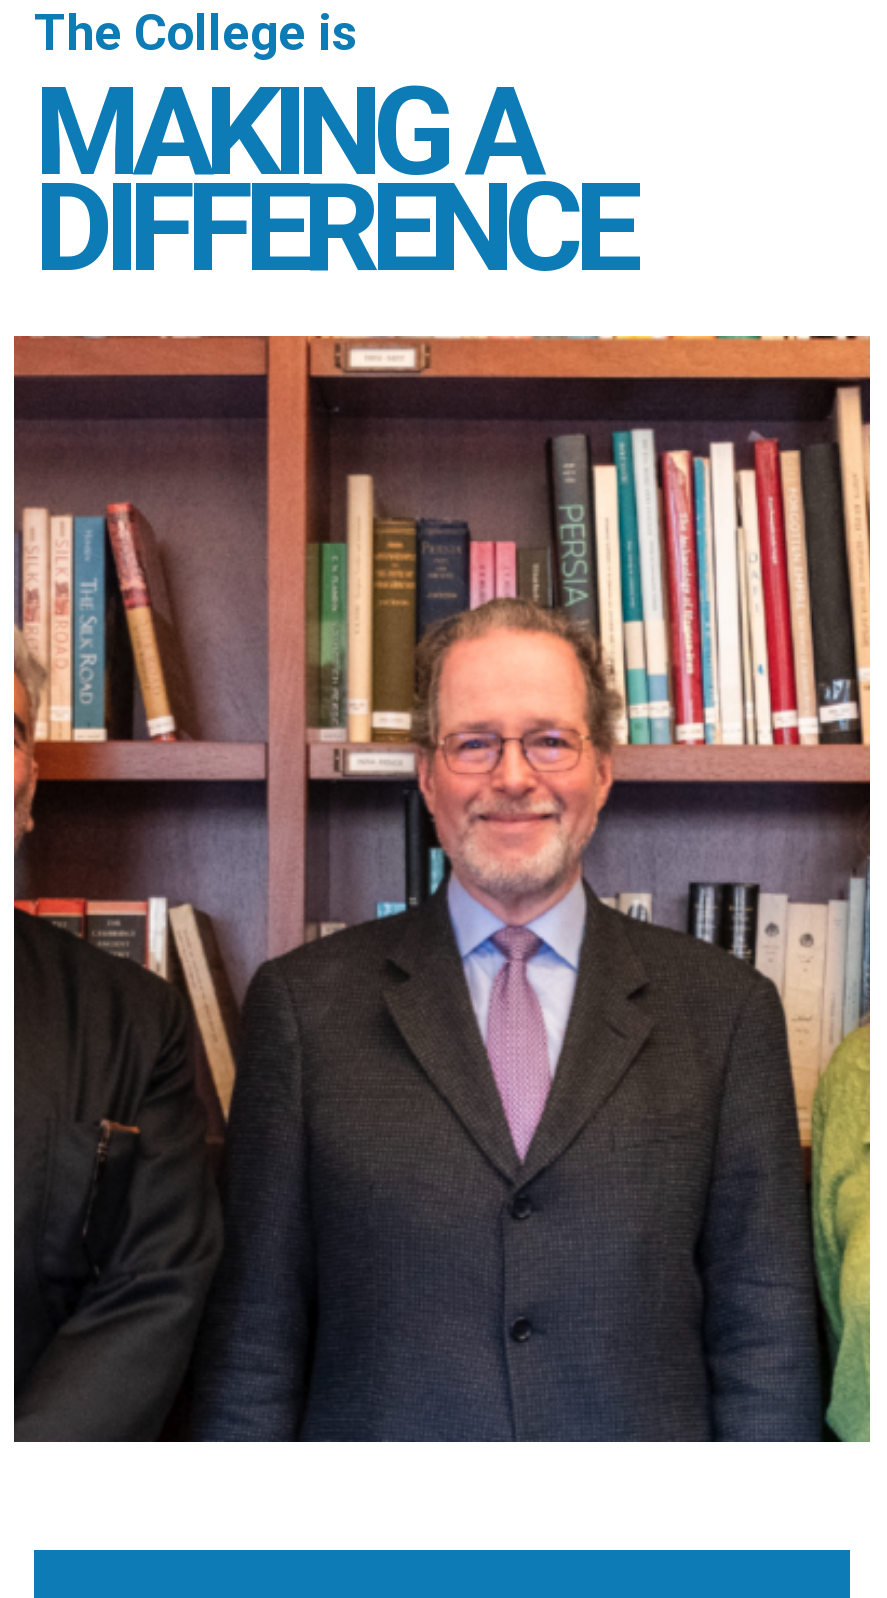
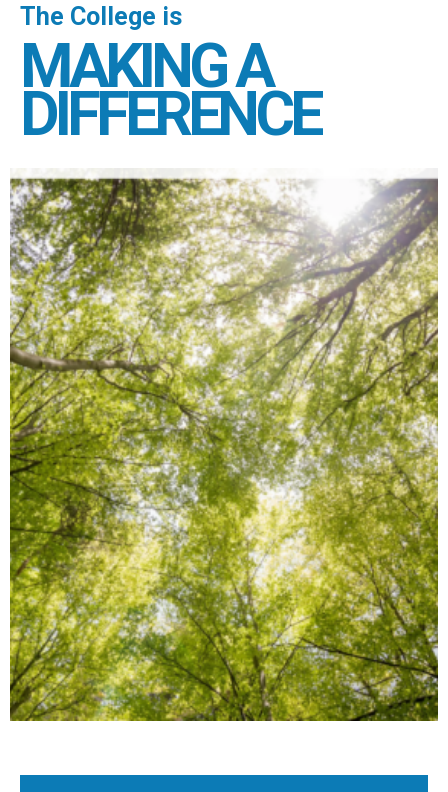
[12,334,872,1444] [image] -> [9,168,439,722] [image]

